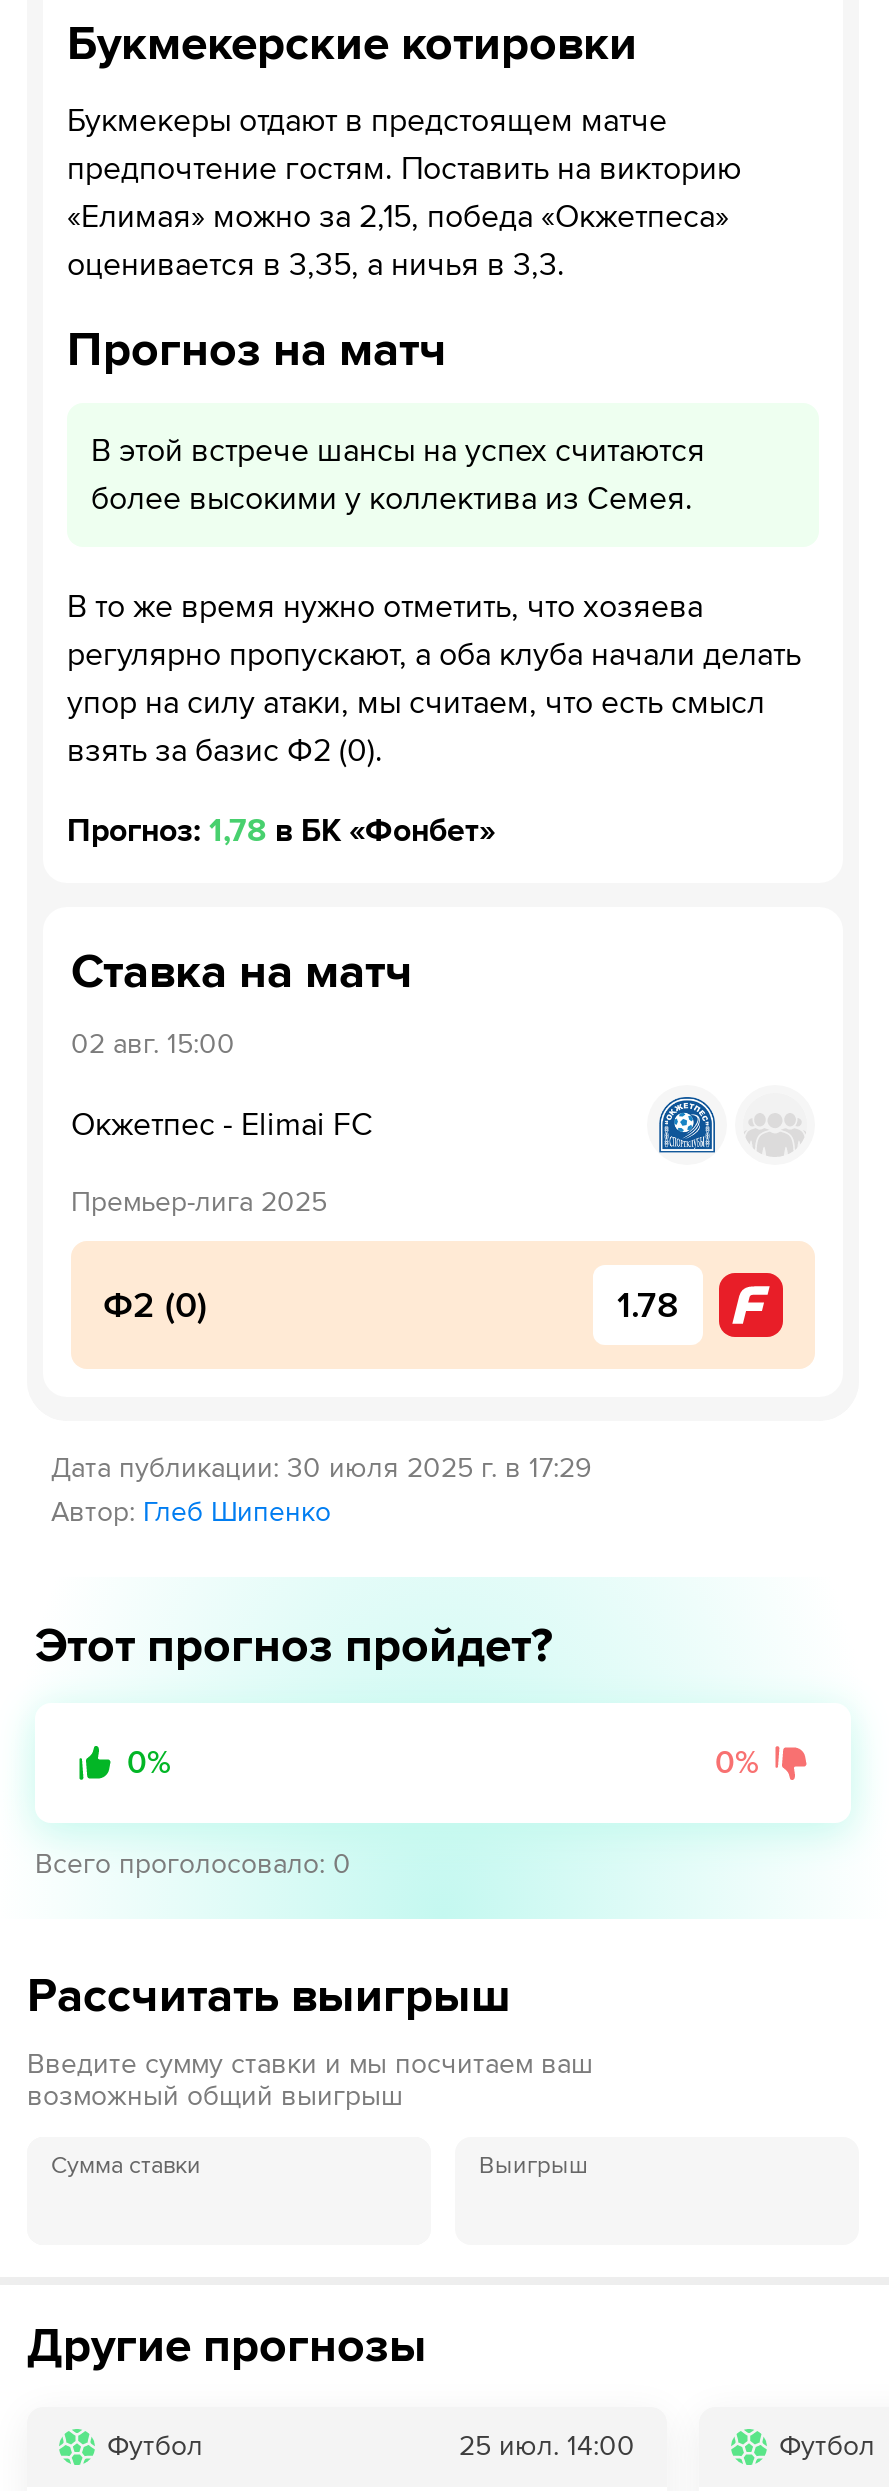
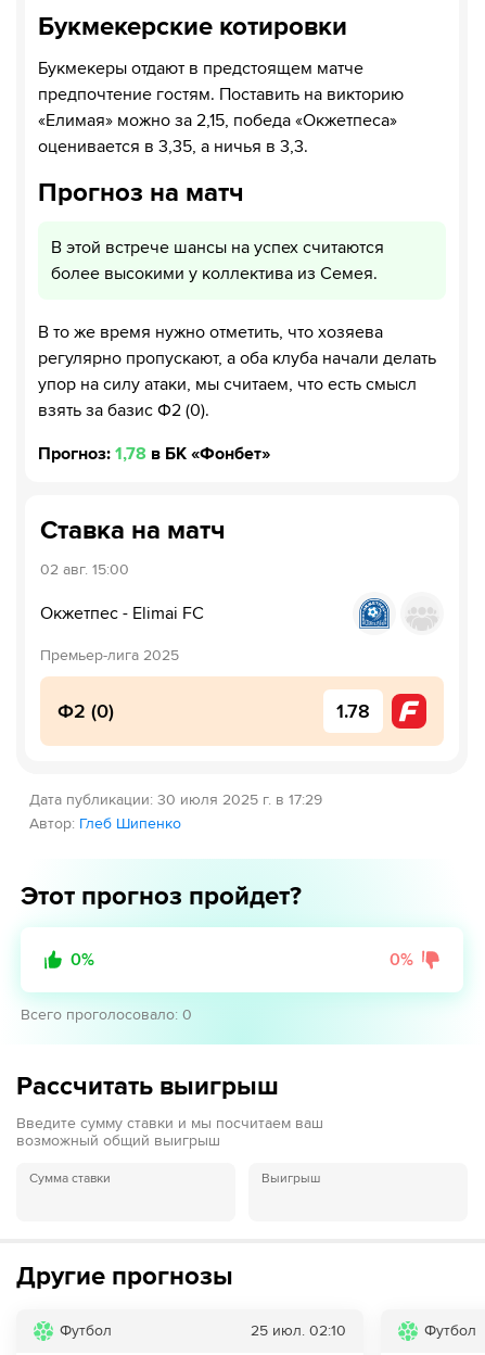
[459,2429,635,2463] 25 июл. 14:00 -> [251,1321,346,1340] 25 июл. 02:10

